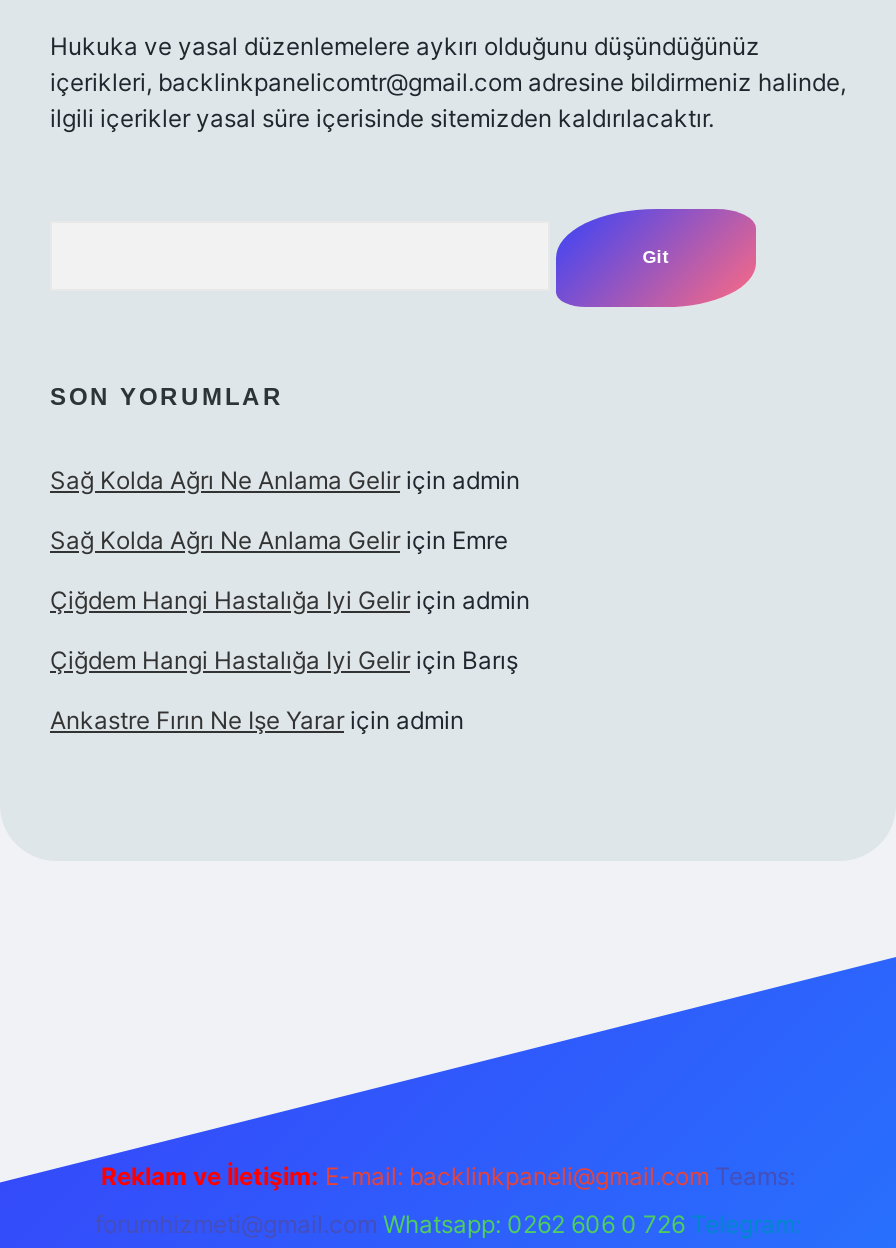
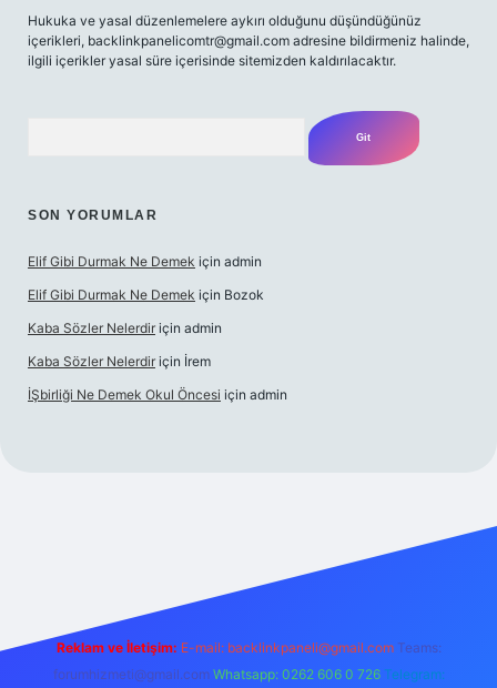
[50,465,520,495] Sağ Kolda Ağrı Ne Anlama Gelir için admin -> [28,253,262,270] Elif Gibi Durmak Ne Demek için admin
[50,525,508,555] Sağ Kolda Ağrı Ne Anlama Gelir için Emre -> [28,286,264,303] Elif Gibi Durmak Ne Demek için Bozok
[50,585,530,615] Çiğdem Hangi Hastalığa Iyi Gelir için admin -> [28,320,222,336] Kaba Sözler Nelerdir için admin
[50,645,518,675] Çiğdem Hangi Hastalığa Iyi Gelir için Barış -> [28,353,211,370] Kaba Sözler Nelerdir için İrem
[50,705,464,735] Ankastre Fırın Ne Işe Yarar için admin -> [28,386,287,403] İŞbirliği Ne Demek Okul Öncesi için admin

